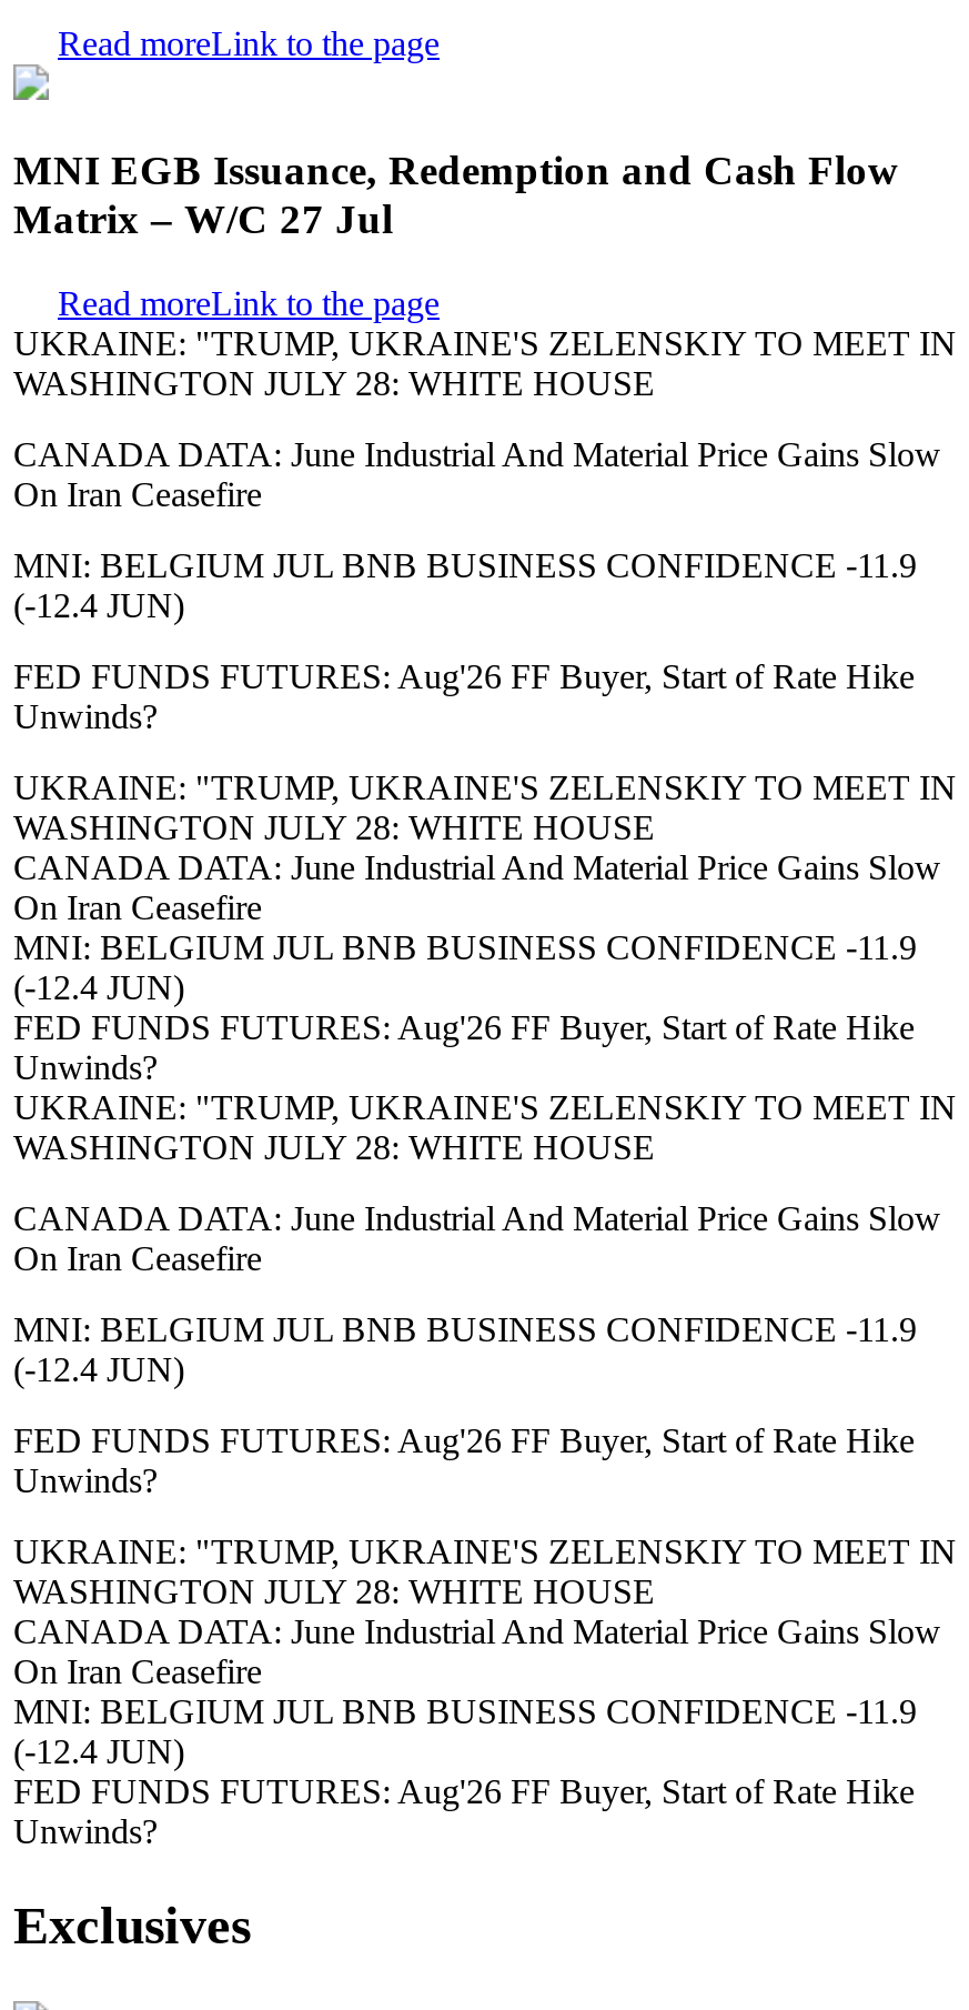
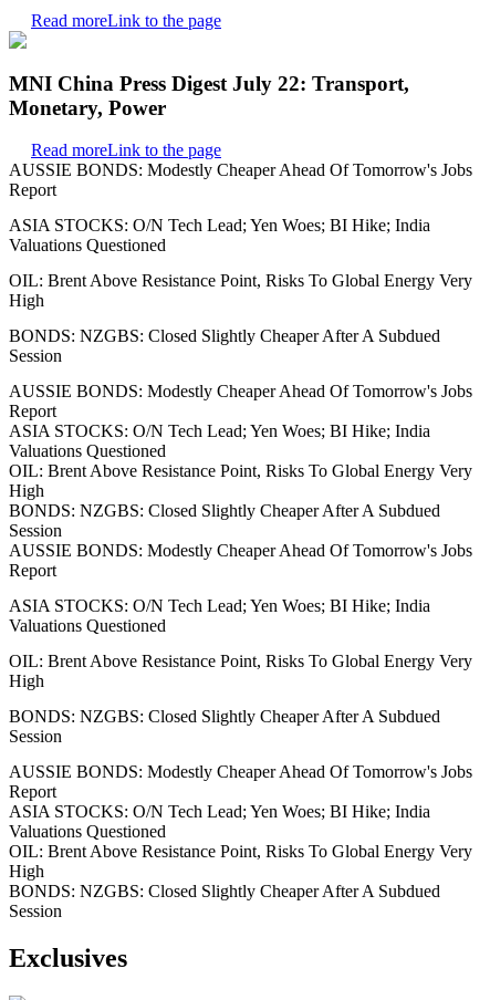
[13,145,899,241] MNI EGB Issuance, Redemption and Cash Flow | Matrix – W/C 27 Jul -> [9,71,409,119] MNI China Press Digest July 22: Transport, | Monetary, Power
[13,325,957,402] UKRAINE: "TRUMP, UKRAINE'S ZELENSKIY TO MEET IN | WASHINGTON JULY 28: WHITE HOUSE -> [9,161,472,199] AUSSIE BONDS: Modestly Cheaper Ahead Of Tomorrow's Jobs | Report
[13,436,941,513] CANADA DATA: June Industrial And Material Price Gains Slow | On Iran Ceasefire -> [9,216,430,255] ASIA STOCKS: O/N Tech Lead; Yen Woes; BI Hike; India | Valuations Questioned
[13,547,917,625] MNI: BELGIUM JUL BNB BUSINESS CONFIDENCE -11.9 | (-12.4 JUN) -> [9,271,472,310] OIL: Brent Above Resistance Point, Risks To Global Energy Very | High
[13,658,915,736] FED FUNDS FUTURES: Aug'26 FF Buyer, Start of Rate Hike | Unwinds? -> [9,327,440,365] BONDS: NZGBS: Closed Slightly Cheaper After A Subdued | Session
[13,769,957,1166] UKRAINE: "TRUMP, UKRAINE'S ZELENSKIY TO MEET IN | WASHINGTON JULY 28: WHITE HOUSE | CANADA DATA: June Industrial And Material Price Gains Slow | On Iran Ceasefire | MNI: BELGIUM JUL BNB BUSINESS CONFIDENCE -11.9 | (-12.4 JUN) | FED FUNDS FUTURES: Aug'26 FF Buyer, Start of Rate Hike | Unwinds? | UKRAINE: "TRUMP, UKRAINE'S ZELENSKIY TO MEET IN | WASHINGTON JULY 28: WHITE HOUSE -> [9,382,472,580] AUSSIE BONDS: Modestly Cheaper Ahead Of Tomorrow's Jobs | Report | ASIA STOCKS: O/N Tech Lead; Yen Woes; BI Hike; India | Valuations Questioned | OIL: Brent Above Resistance Point, Risks To Global Energy Very | High | BONDS: NZGBS: Closed Slightly Cheaper After A Subdued | Session | AUSSIE BONDS: Modestly Cheaper Ahead Of Tomorrow's Jobs | Report
[13,1200,941,1278] CANADA DATA: June Industrial And Material Price Gains Slow | On Iran Ceasefire -> [9,596,430,635] ASIA STOCKS: O/N Tech Lead; Yen Woes; BI Hike; India | Valuations Questioned
[13,1311,917,1389] MNI: BELGIUM JUL BNB BUSINESS CONFIDENCE -11.9 | (-12.4 JUN) -> [9,652,472,690] OIL: Brent Above Resistance Point, Risks To Global Energy Very | High
[13,1422,915,1500] FED FUNDS FUTURES: Aug'26 FF Buyer, Start of Rate Hike | Unwinds? -> [9,707,440,746] BONDS: NZGBS: Closed Slightly Cheaper After A Subdued | Session
[13,1533,957,1851] UKRAINE: "TRUMP, UKRAINE'S ZELENSKIY TO MEET IN | WASHINGTON JULY 28: WHITE HOUSE | CANADA DATA: June Industrial And Material Price Gains Slow | On Iran Ceasefire | MNI: BELGIUM JUL BNB BUSINESS CONFIDENCE -11.9 | (-12.4 JUN) | FED FUNDS FUTURES: Aug'26 FF Buyer, Start of Rate Hike | Unwinds? -> [9,762,472,921] AUSSIE BONDS: Modestly Cheaper Ahead Of Tomorrow's Jobs | Report | ASIA STOCKS: O/N Tech Lead; Yen Woes; BI Hike; India | Valuations Questioned | OIL: Brent Above Resistance Point, Risks To Global Energy Very | High | BONDS: NZGBS: Closed Slightly Cheaper After A Subdued | Session

